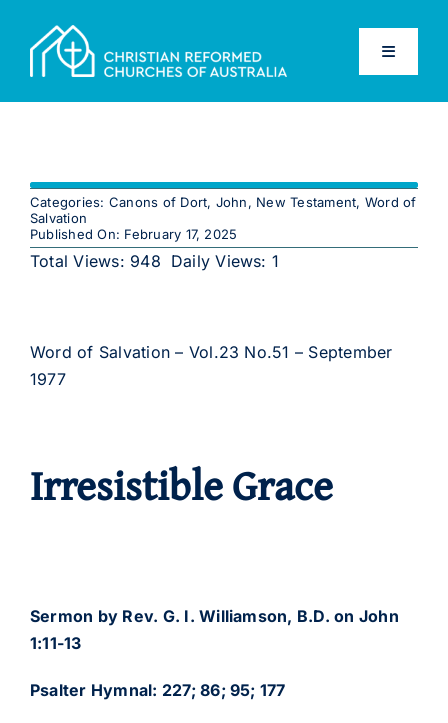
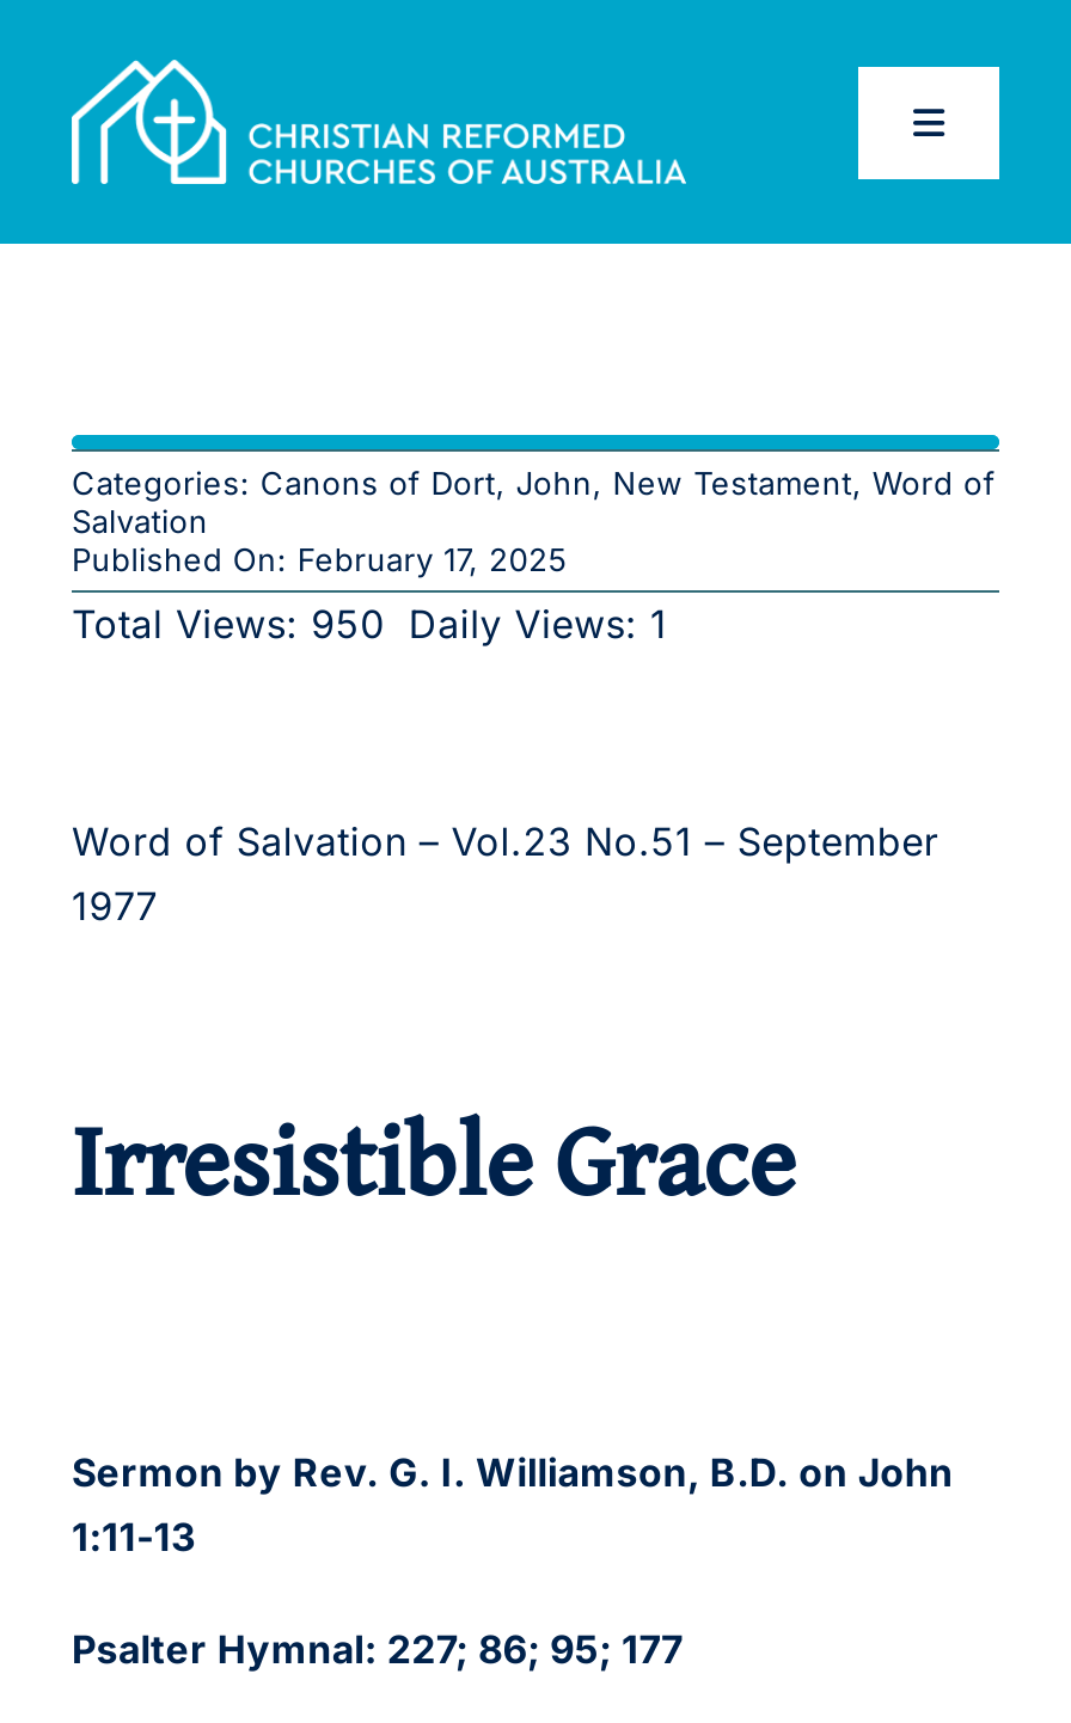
[30,251,279,271] Total Views: 948 Daily Views: 1 -> [72,600,667,648] Total Views: 950 Daily Views: 1

